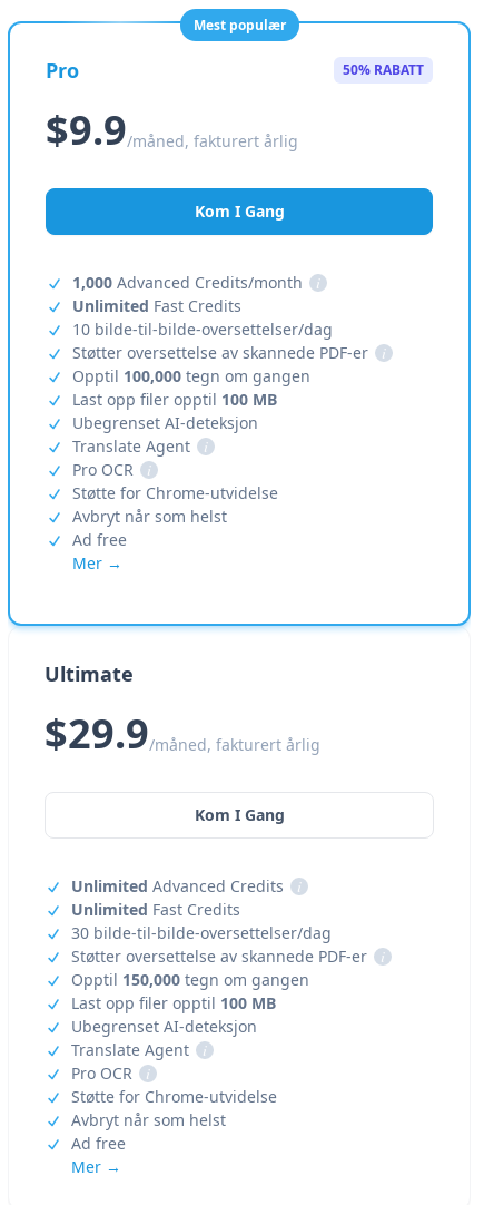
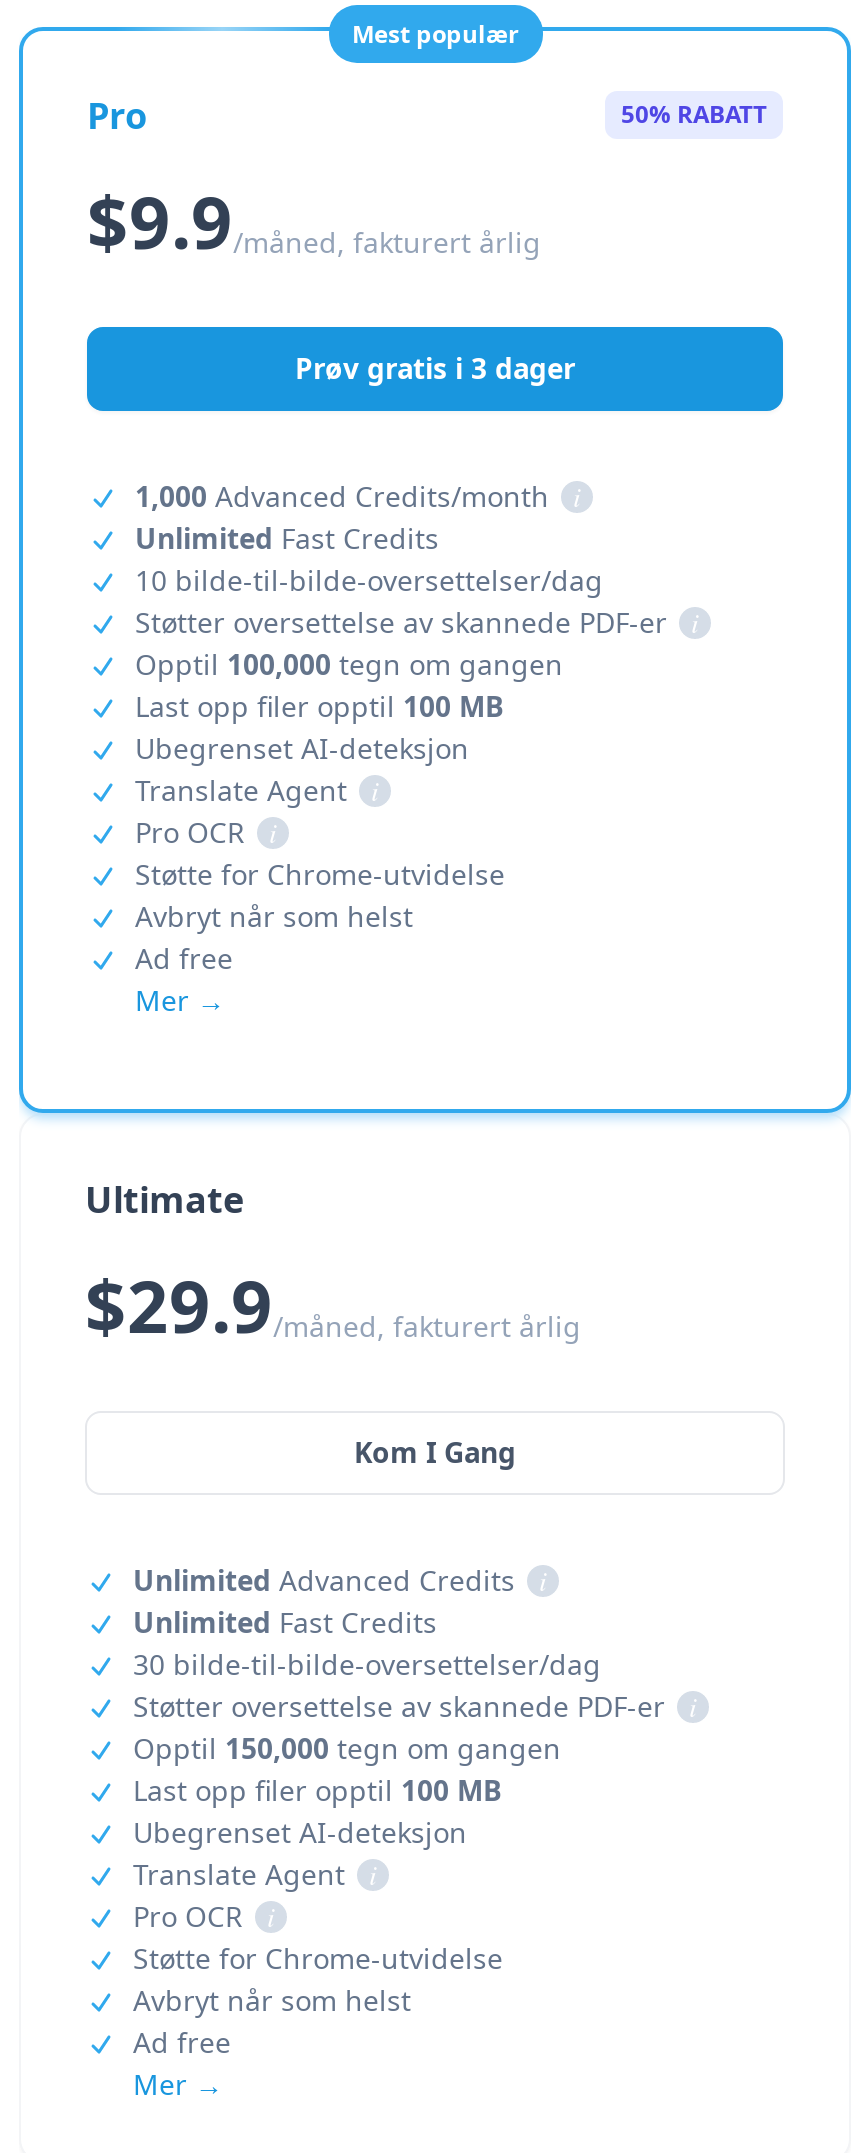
[194,200,284,222] Kom I Gang -> [295,349,575,387] Prøv gratis i 3 dager

